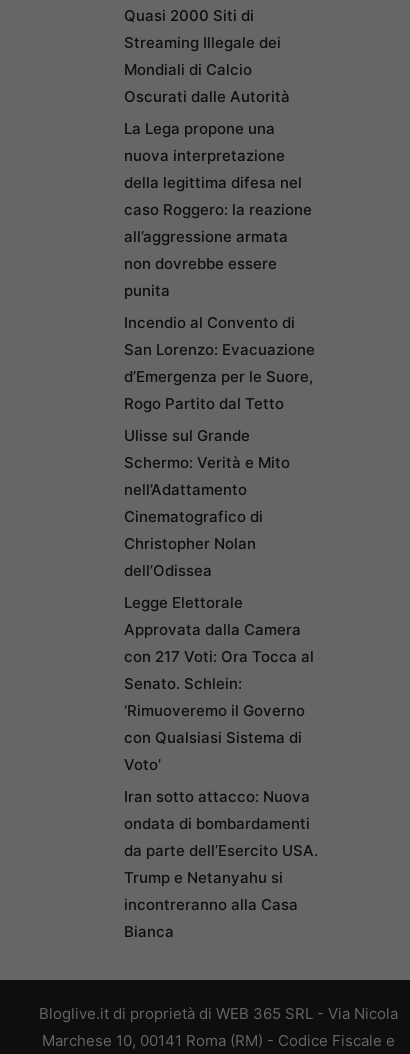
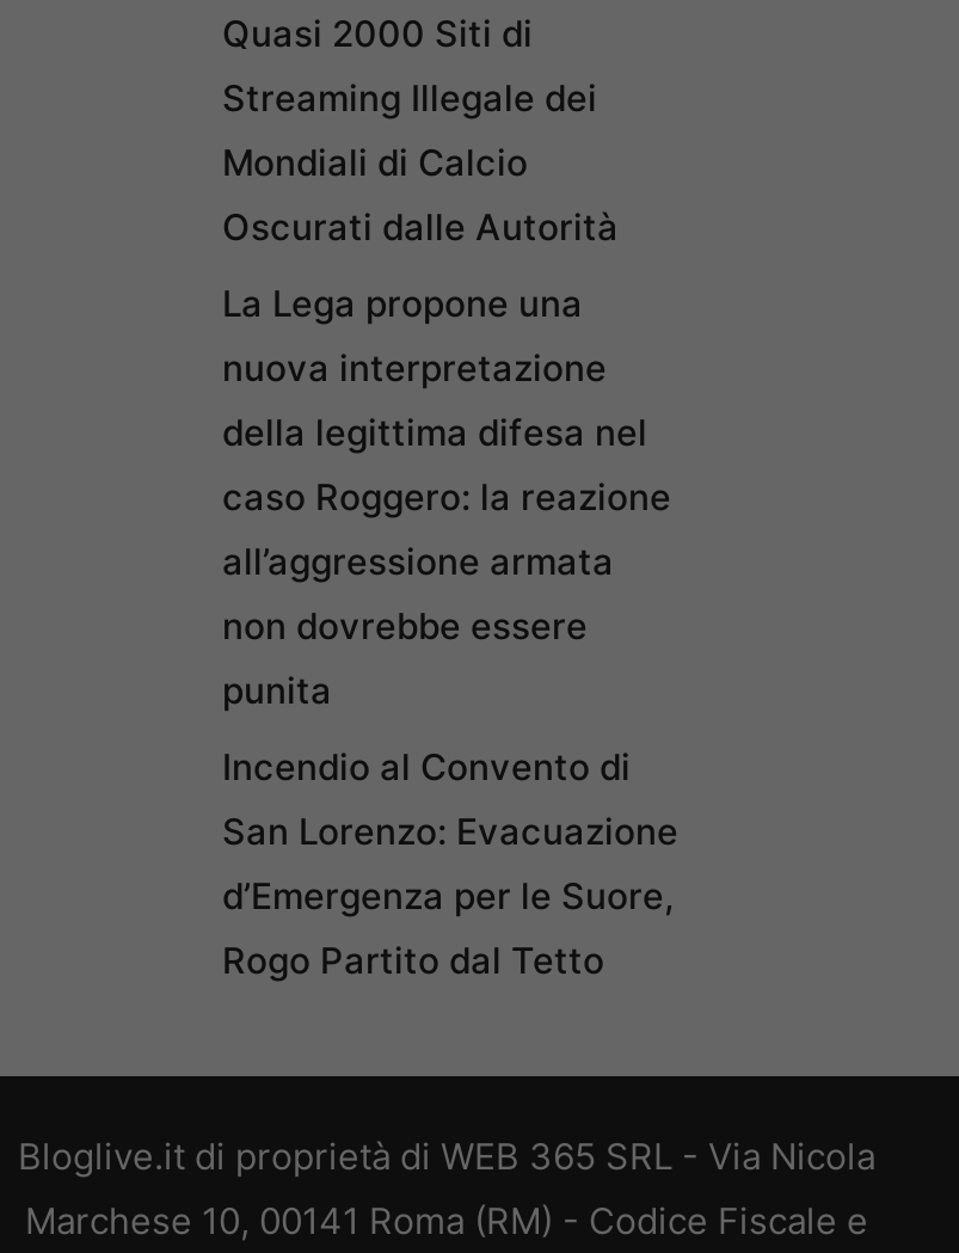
[124,426,318,941] Ulisse sul Grande | Schermo: Verità e Mito | nell’Adattamento | Cinematografico di | Christopher Nolan | dell’Odissea | Legge Elettorale | Approvata dalla Camera | con 217 Voti: Ora Tocca al | Senato. Schlein: | ‘Rimuoveremo il Governo | con Qualsiasi Sistema di | Voto’ | Iran sotto attacco: Nuova | ondata di bombardamenti | da parte dell’Esercito USA. | Trump e Netanyahu si | incontreranno alla Casa | Bianca -> none

